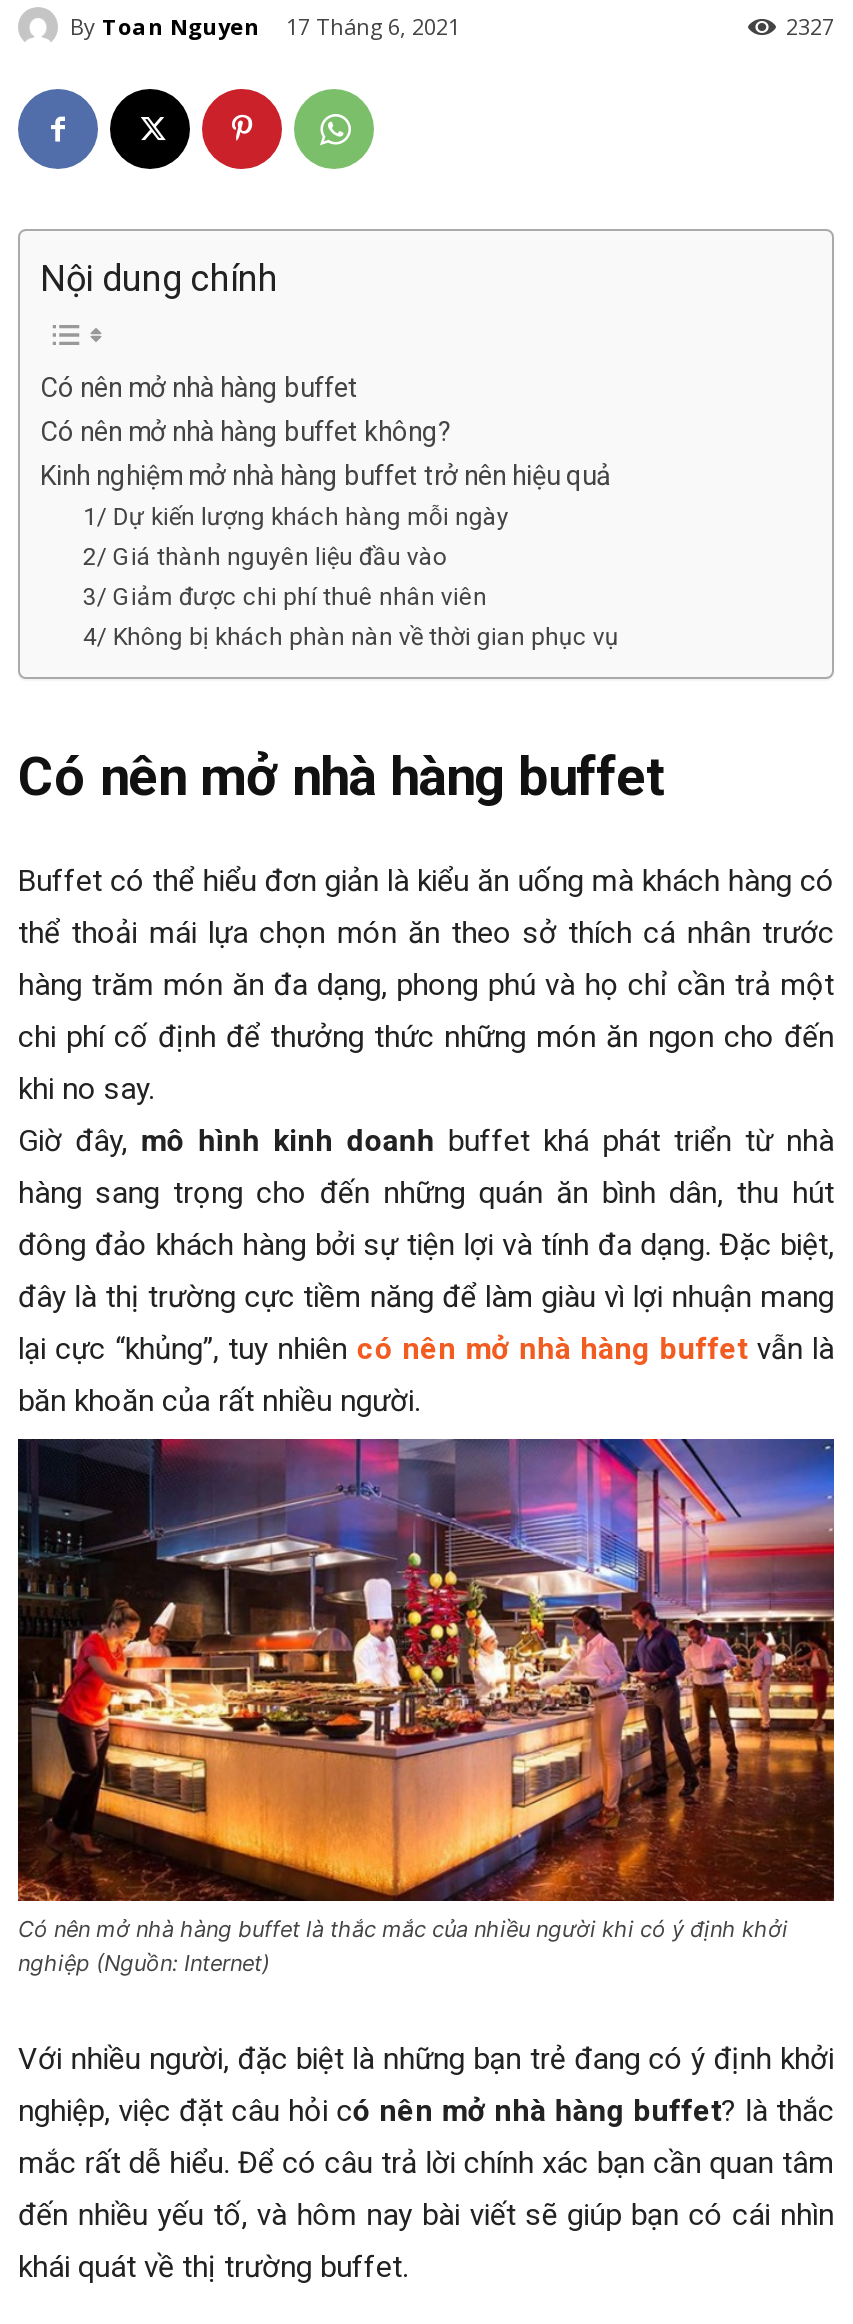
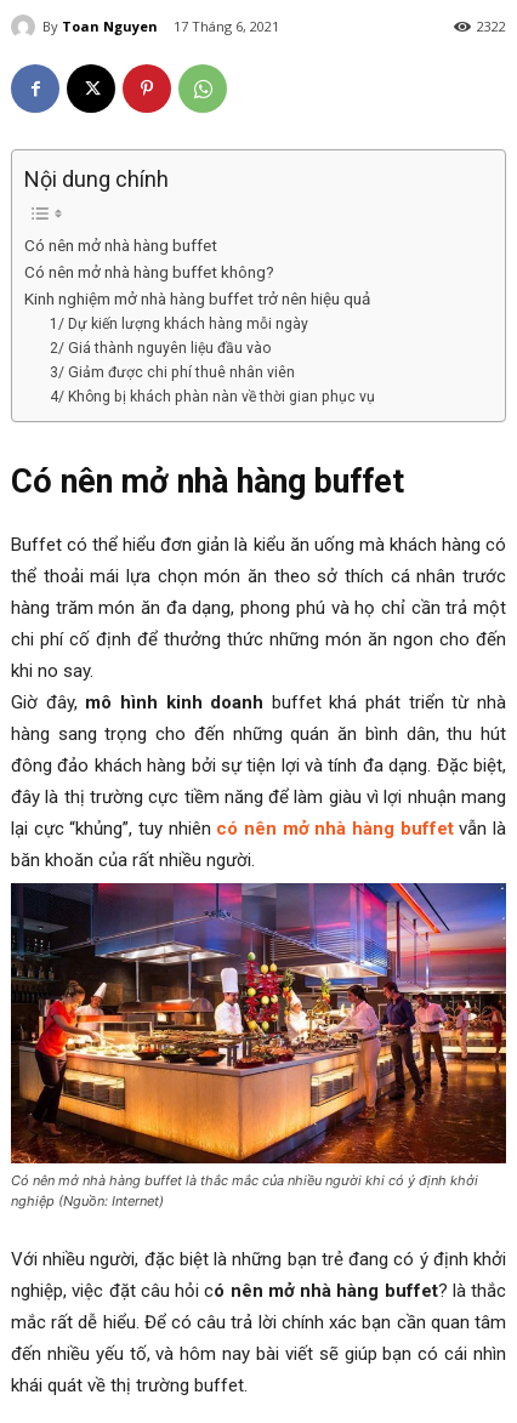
[786,12,834,42] 2327 -> [477,17,506,36] 2322

